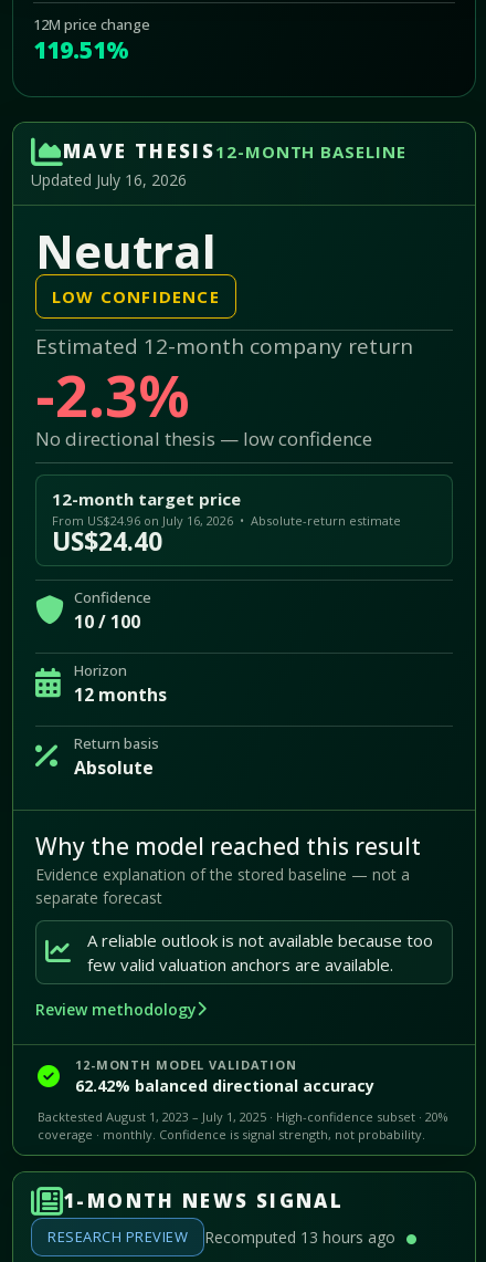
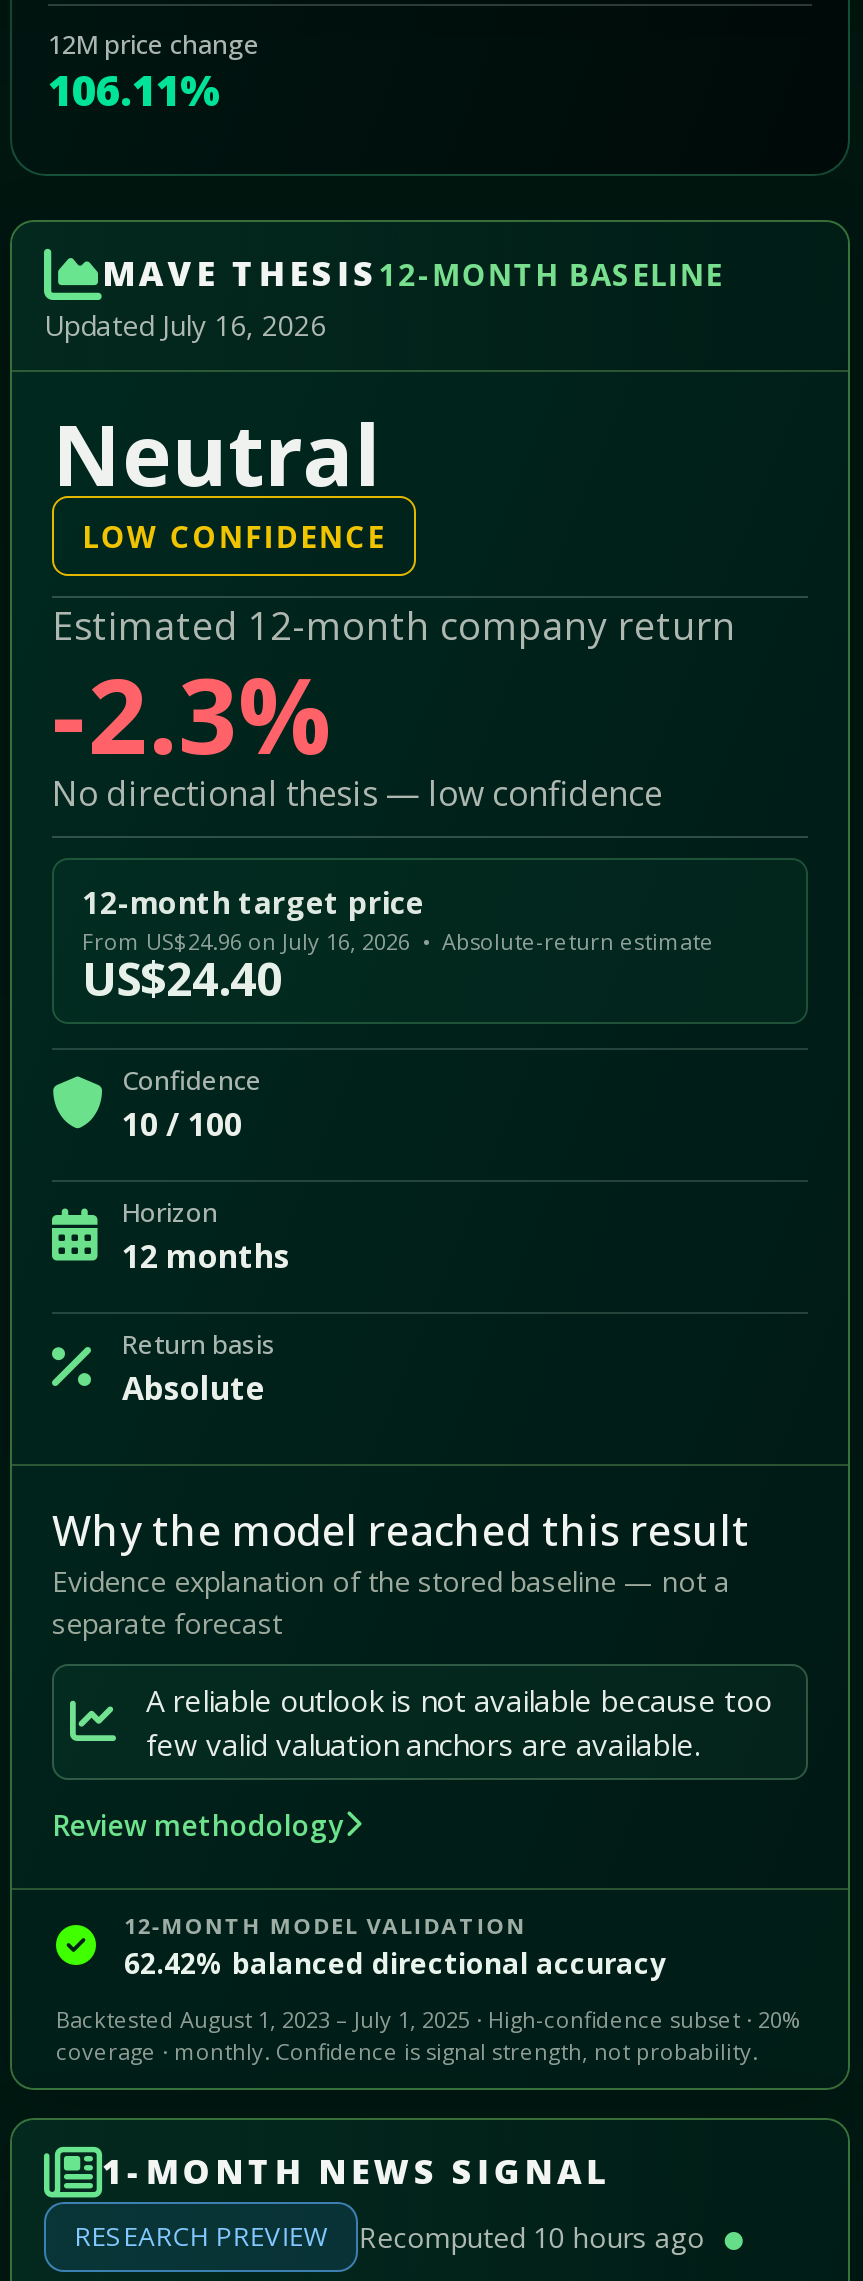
[33,34,129,65] 119.51% -> [48,62,222,118] 106.11%
[205,1226,400,1248] Recomputed 13 hours ago -> [359,2218,713,2256] Recomputed 10 hours ago

